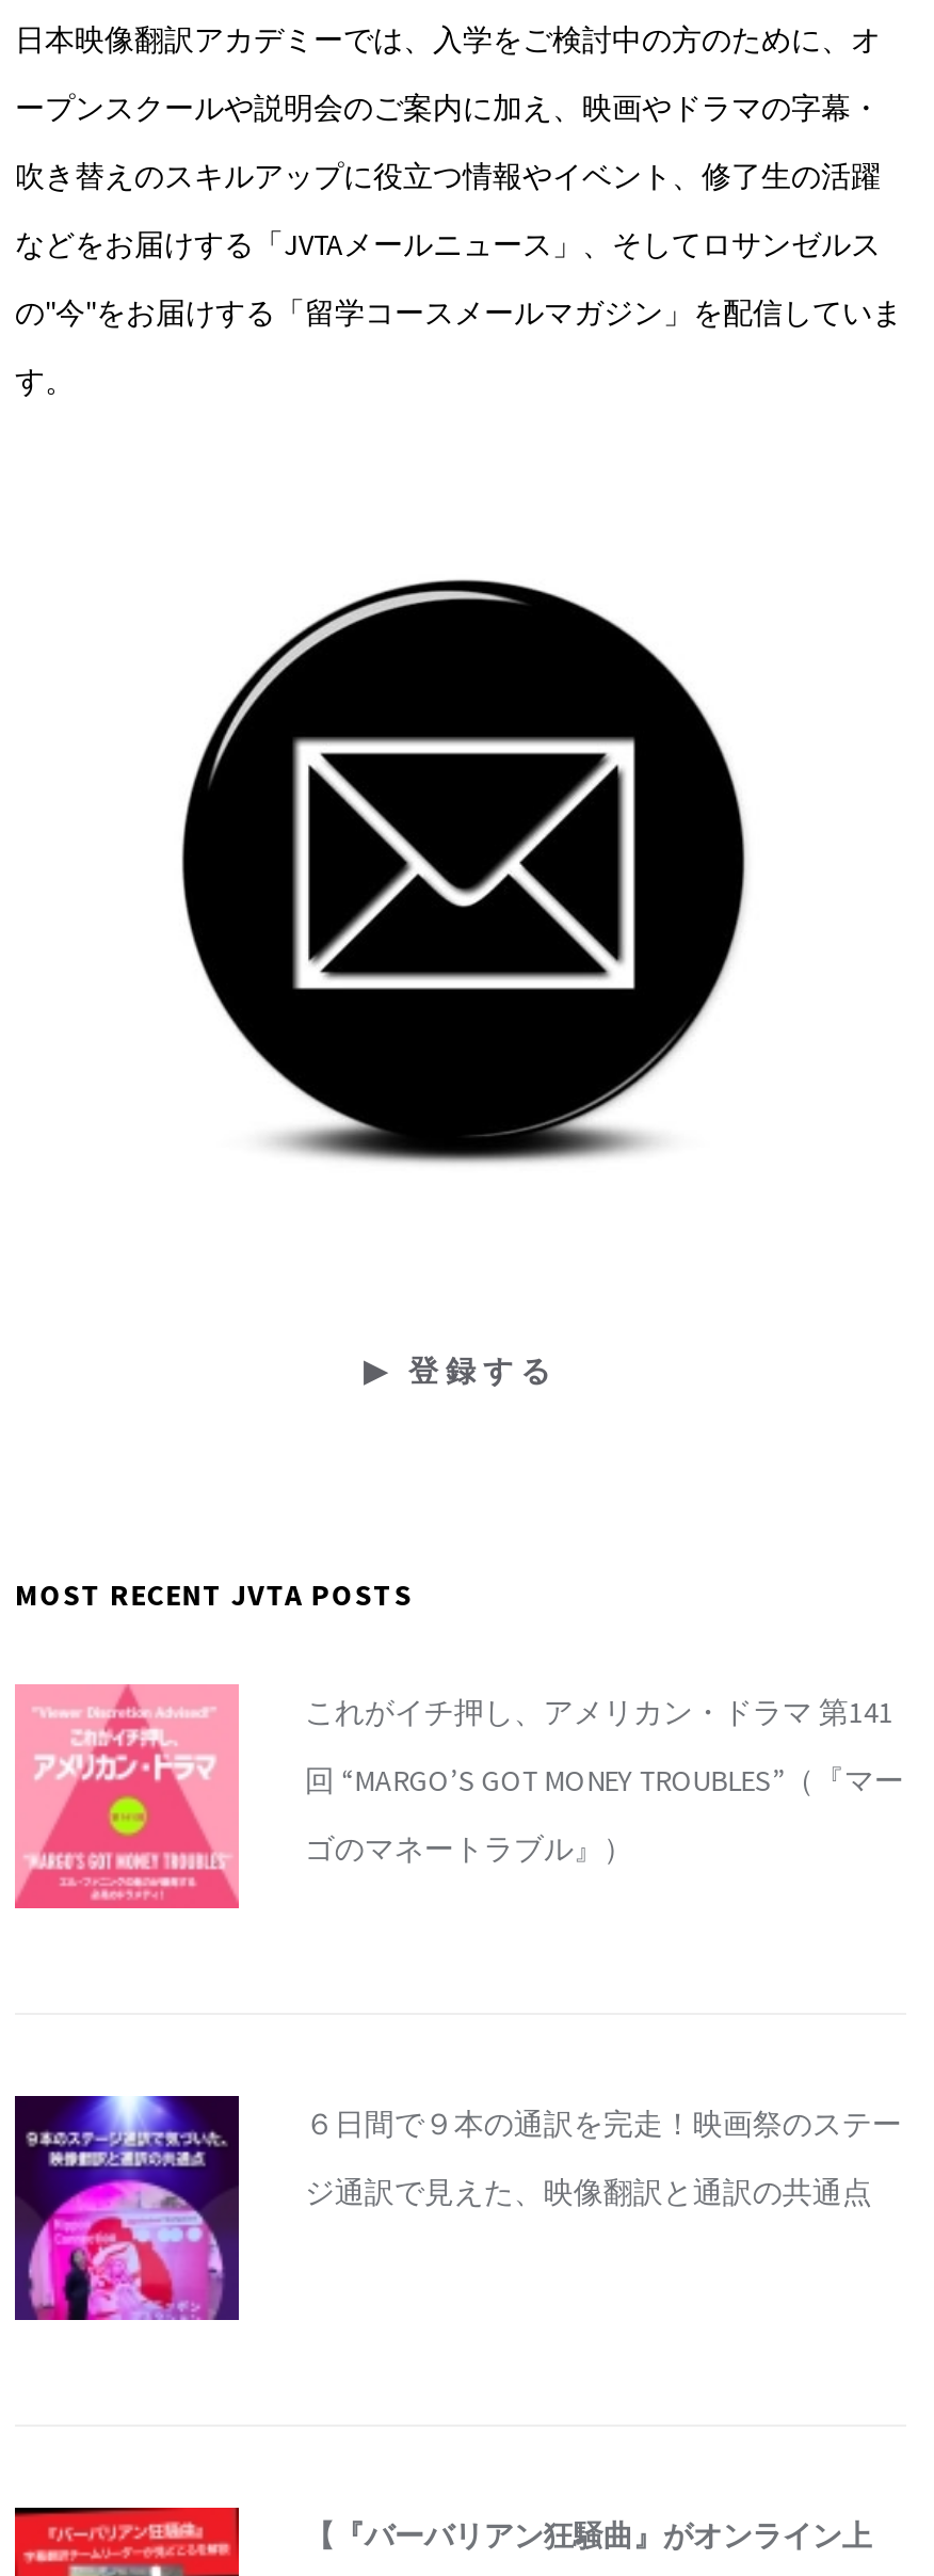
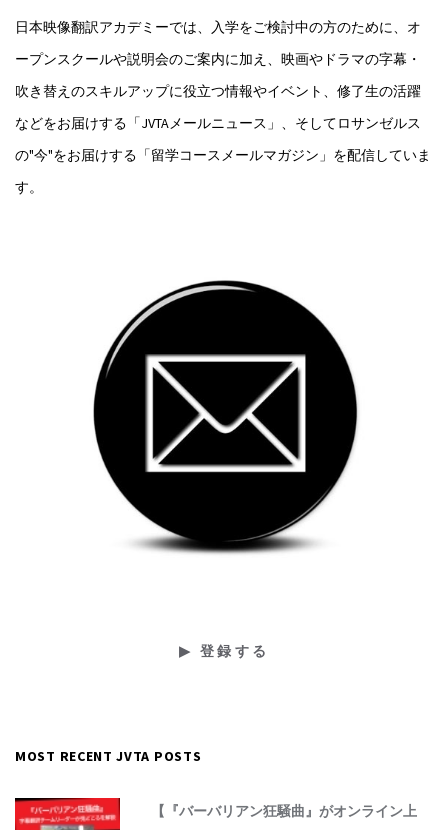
[13,1684,904,1910] [image] | これがイチ押し、アメリカン・ドラマ 第141 | 回 “MARGO’S GOT MONEY TROUBLES”（『マー | ゴのマネートラブル』） -> none
[13,2094,902,2322] [image] | ６日間で９本の通訳を完走！映画祭のステー | ジ通訳で見えた、映像翻訳と通訳の共通点 -> none

